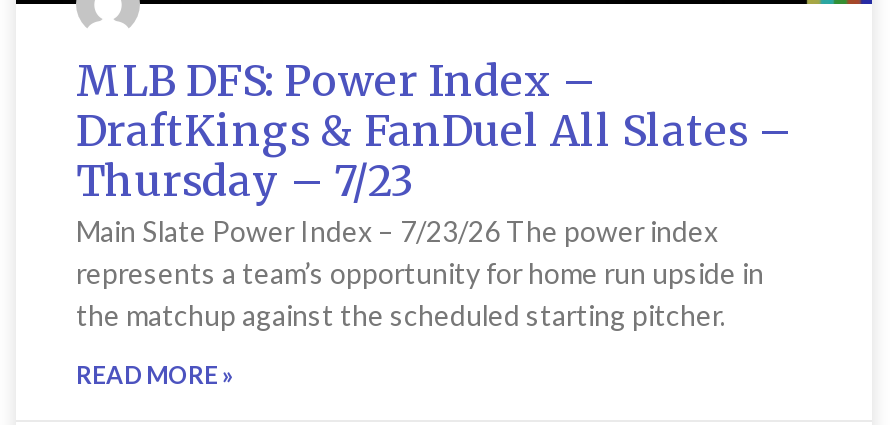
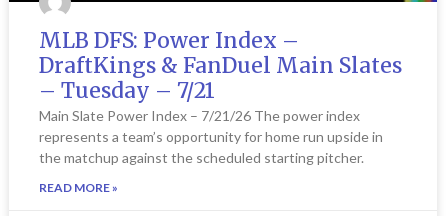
[76,104,792,248] DraftKings & FanDuel All Slates – | Thursday – 7/23 | Main Slate Power Index – 7/23/26 The power index -> [39,52,402,124] DraftKings & FanDuel Main Slates | – Tuesday – 7/21 | Main Slate Power Index – 7/21/26 The power index

